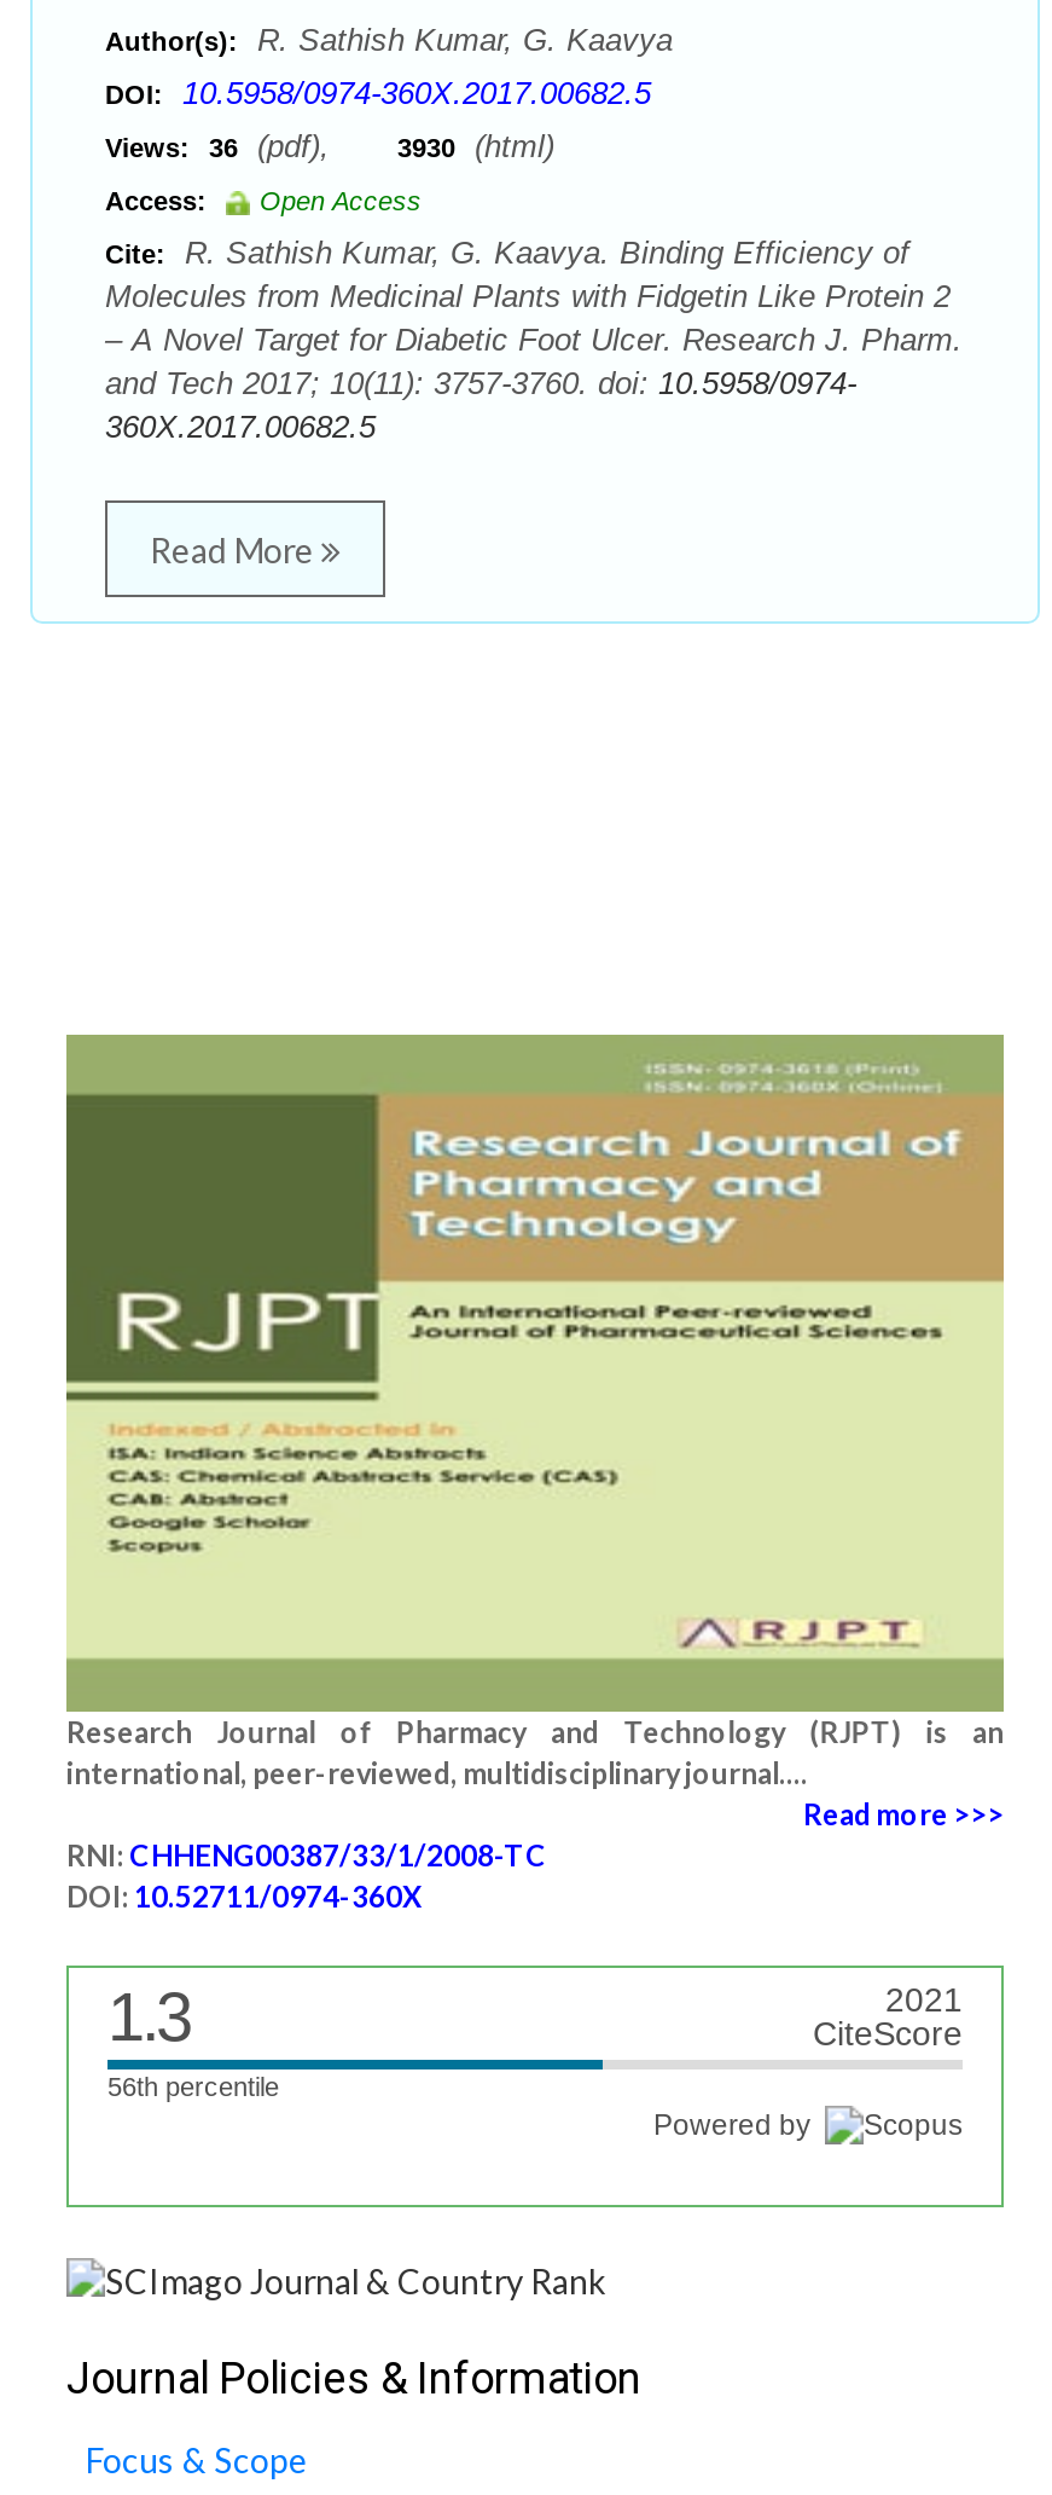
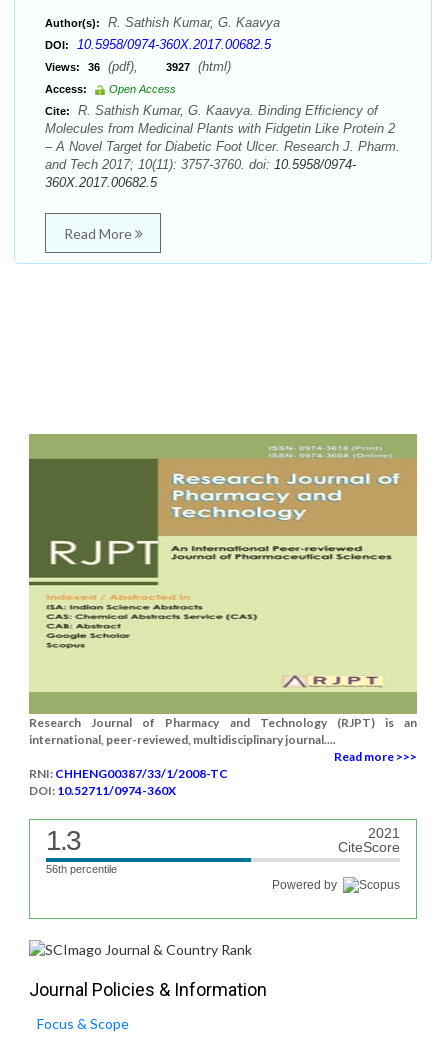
[105,128,554,164] Views: 36 (pdf), 3930 (html) -> [45,59,231,74] Views: 36 (pdf), 3927 (html)

